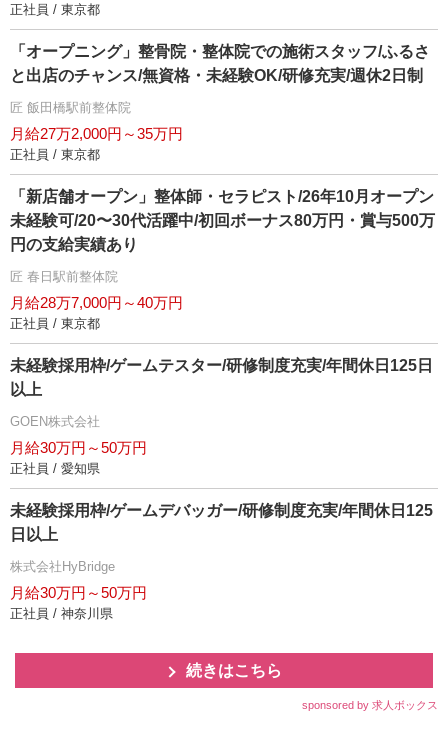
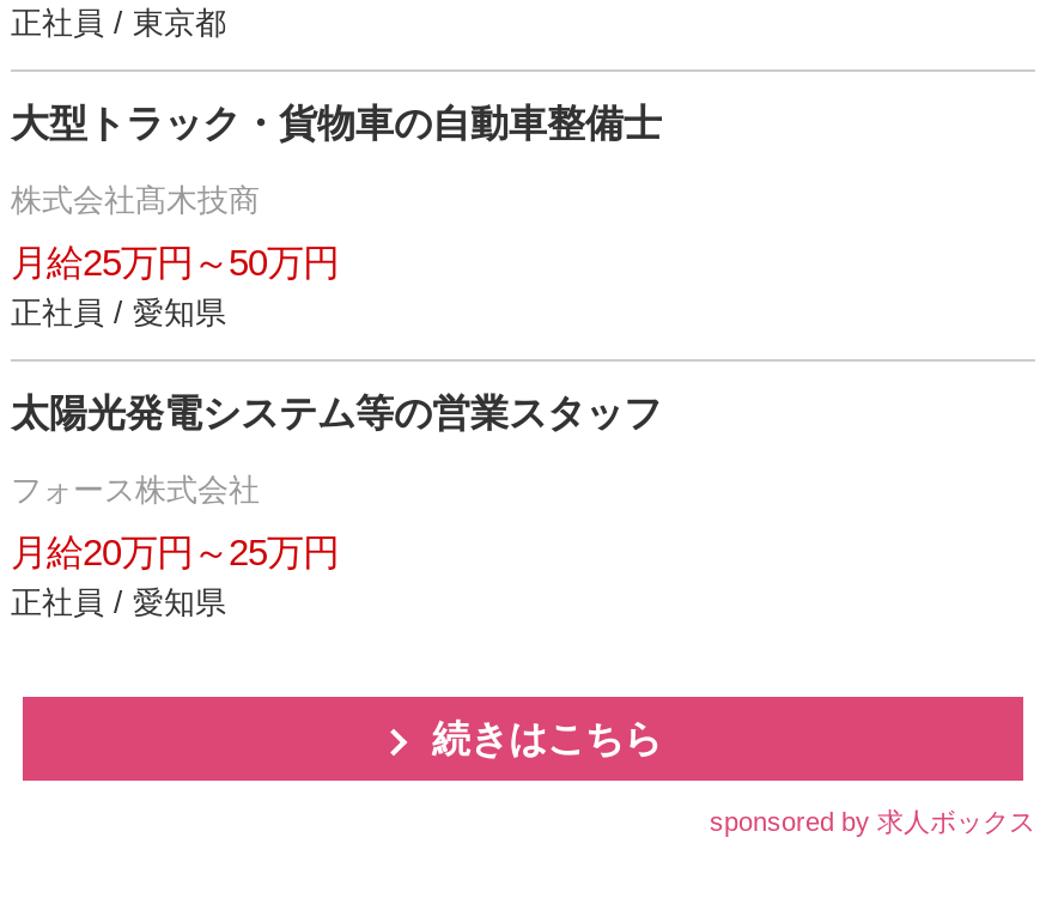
[10,43,435,456] 「オープニング」整骨院・整体院での施術スタッフ/ふるさ | と出店のチャンス/無資格・未経験OK/研修充実/週休2日制 | 匠 飯田橋駅前整体院 | 月給27万2,000円～35万円 | 正社員 / 東京都 | 「新店舗オープン」整体師・セラピスト/26年10月オープン | 未経験可/20〜30代活躍中/初回ボーナス80万円・賞与500万 | 円の支給実績あり | 匠 春日駅前整体院 | 月給28万7,000円～40万円 | 正社員 / 東京都 | 未経験採用枠/ゲームテスター/研修制度充実/年間休日125日 | 以上 | GOEN株式会社 | 月給30万円～50万円 -> [11,104,662,284] 大型トラック・貨物車の自動車整備士 | 株式会社髙木技商 | 月給25万円～50万円
[10,502,433,543] 未経験採用枠/ゲームデバッガー/研修制度充実/年間休日125 | 日以上 -> [11,394,662,435] 太陽光発電システム等の営業スタッフ
[10,559,115,574] 株式会社HyBridge -> [11,473,260,509] フォース株式会社
[10,584,147,621] 月給30万円～50万円 | 正社員 / 神奈川県 -> [11,533,339,621] 月給20万円～25万円 | 正社員 / 愛知県

